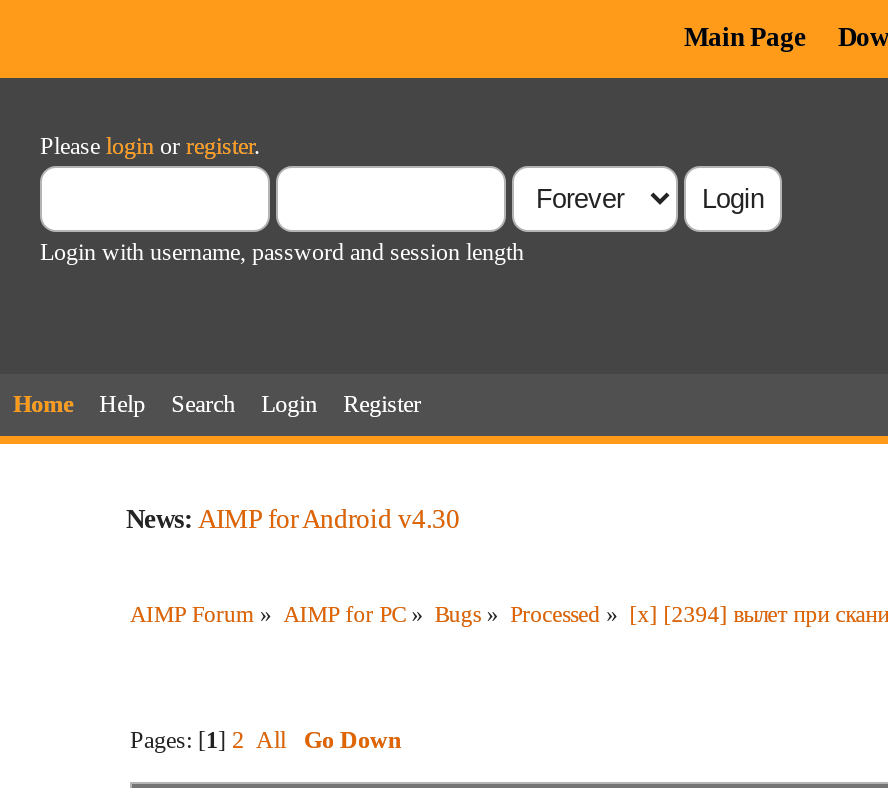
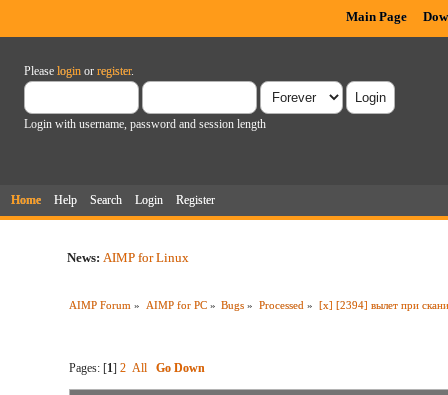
[126,504,460,534] News: AIMP for Android v4.30 -> [67,250,189,265] News: AIMP for Linux

